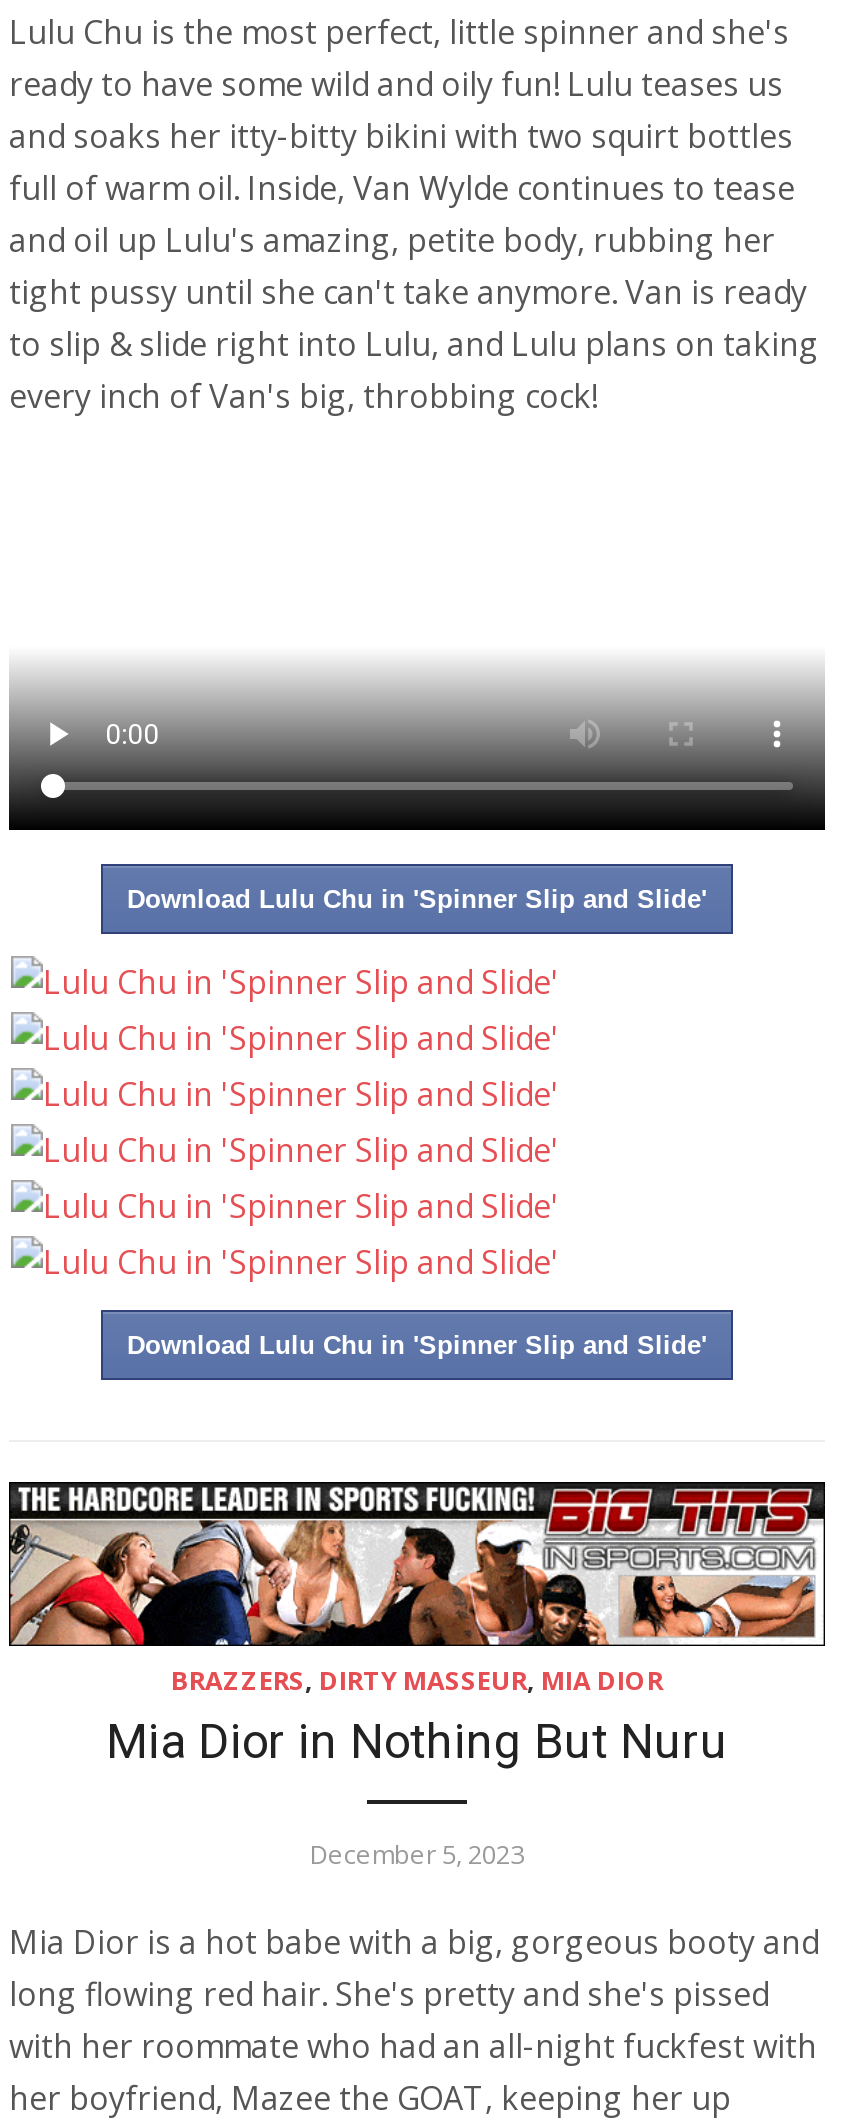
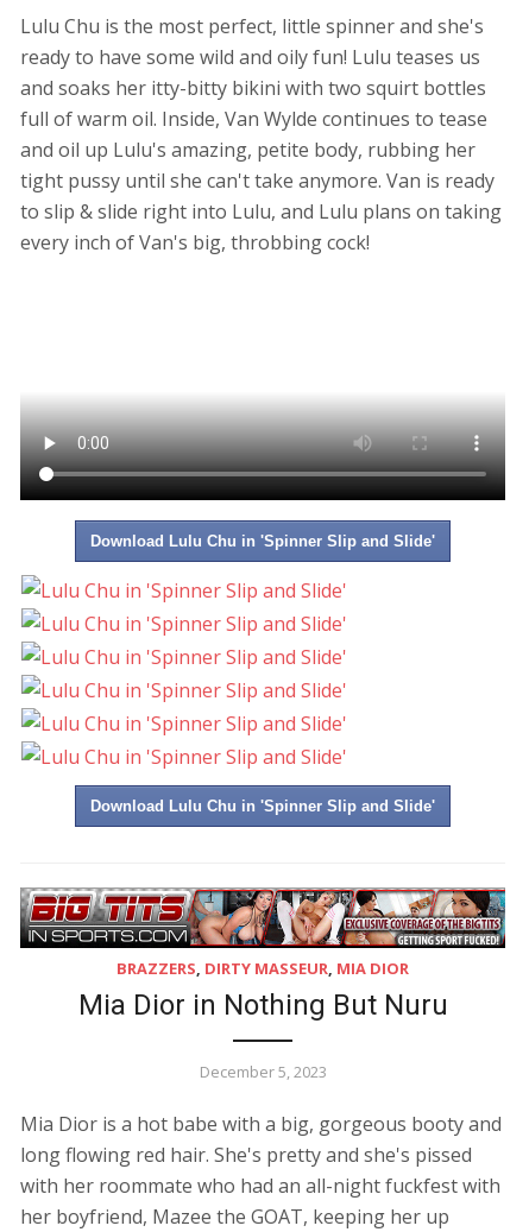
[9,1480,827,1648] [image] -> [20,887,505,949] [image]

